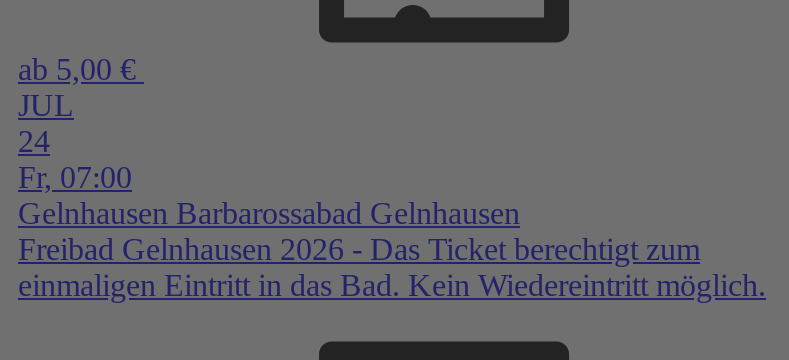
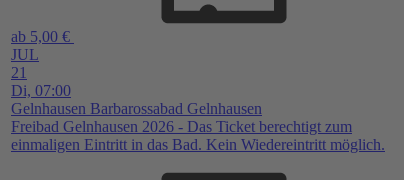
[18,124,132,194] 24 | Fr, 07:00 -> [11,64,71,99] 21 | Di, 07:00

